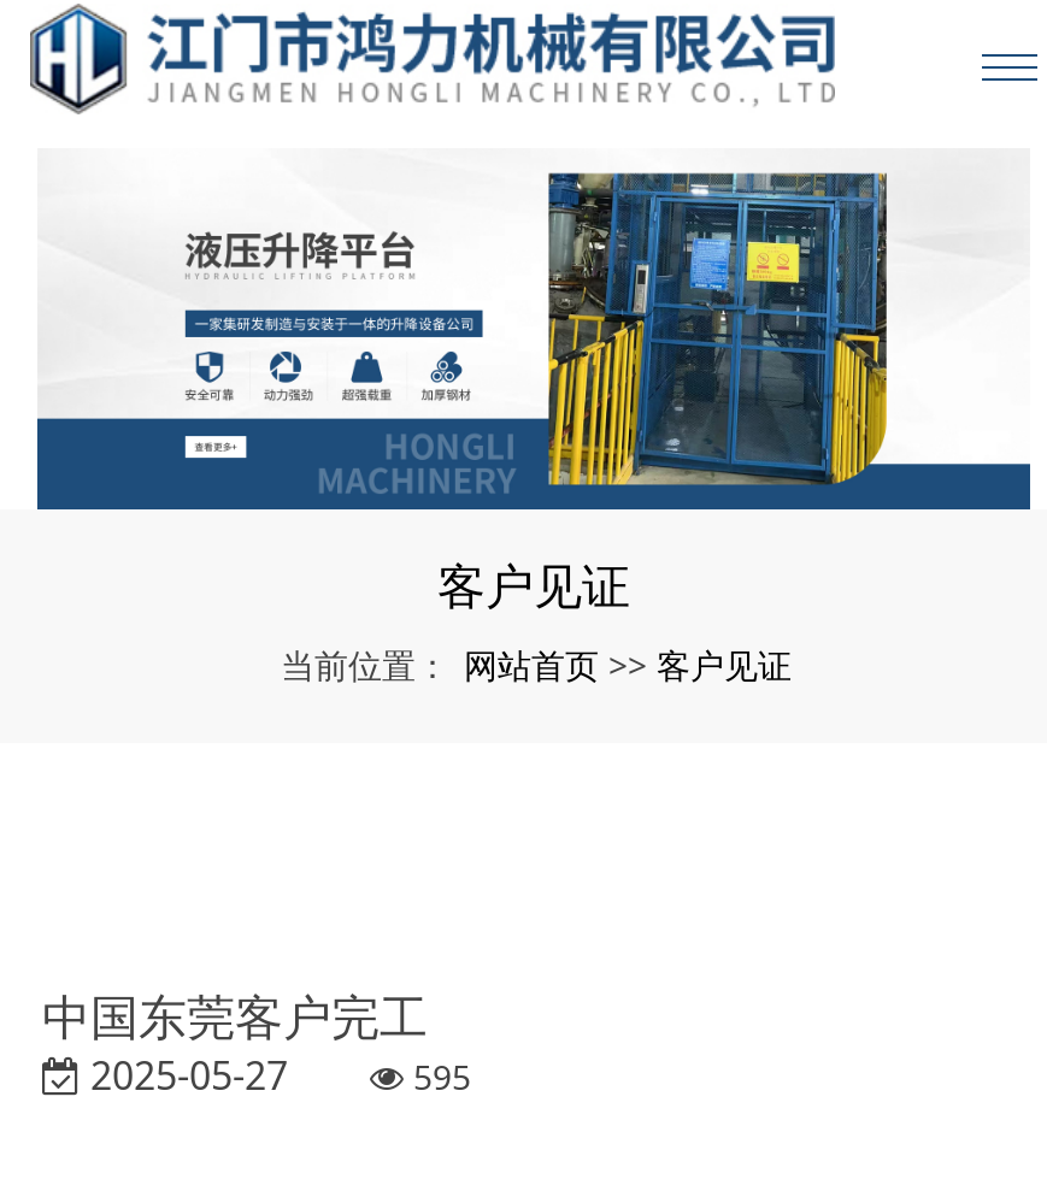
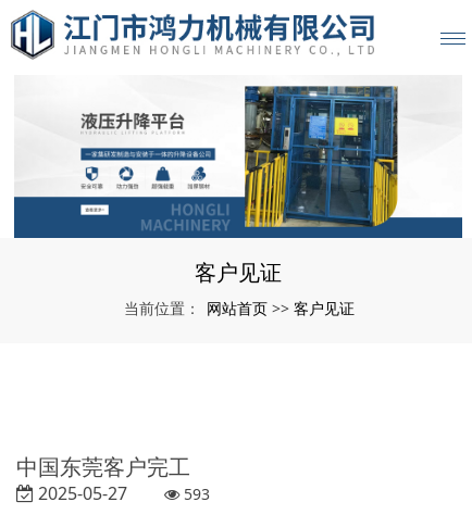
[404,1053,471,1099] 595 -> [179,483,210,504] 593

